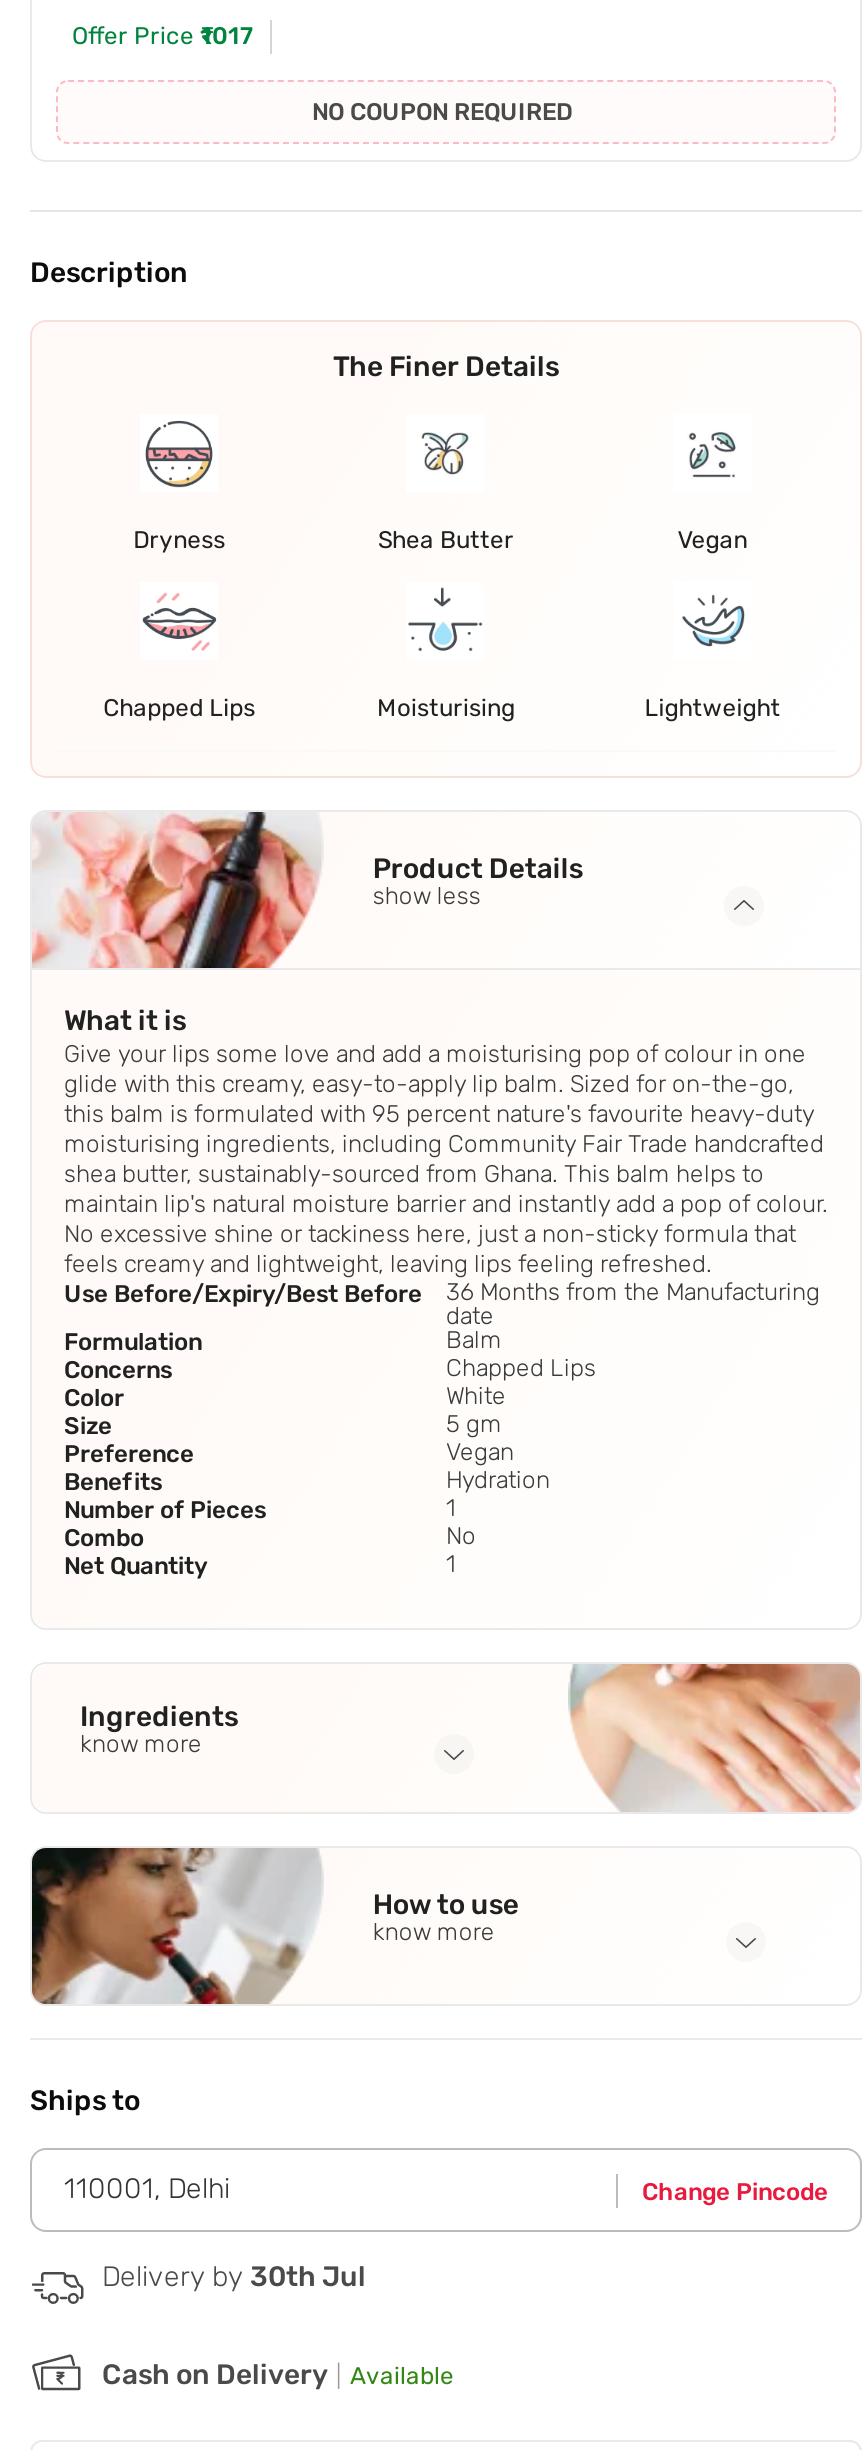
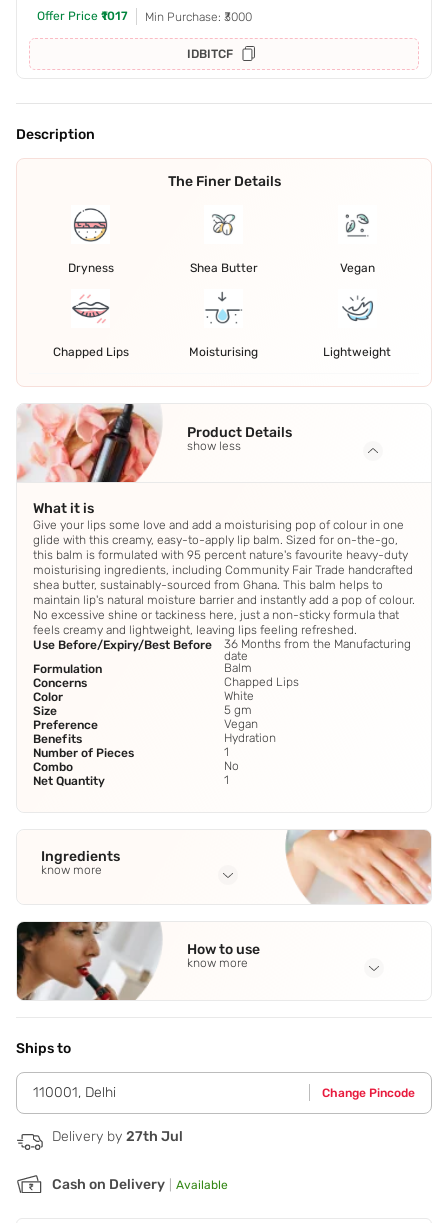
[312,99,572,127] NO COUPON REQUIRED -> [145,10,252,61] Min Purchase: ₹3000 | IDBITCF
[102,2260,366,2294] Delivery by 30th Jul -> [52,1128,183,1145] Delivery by 27th Jul

